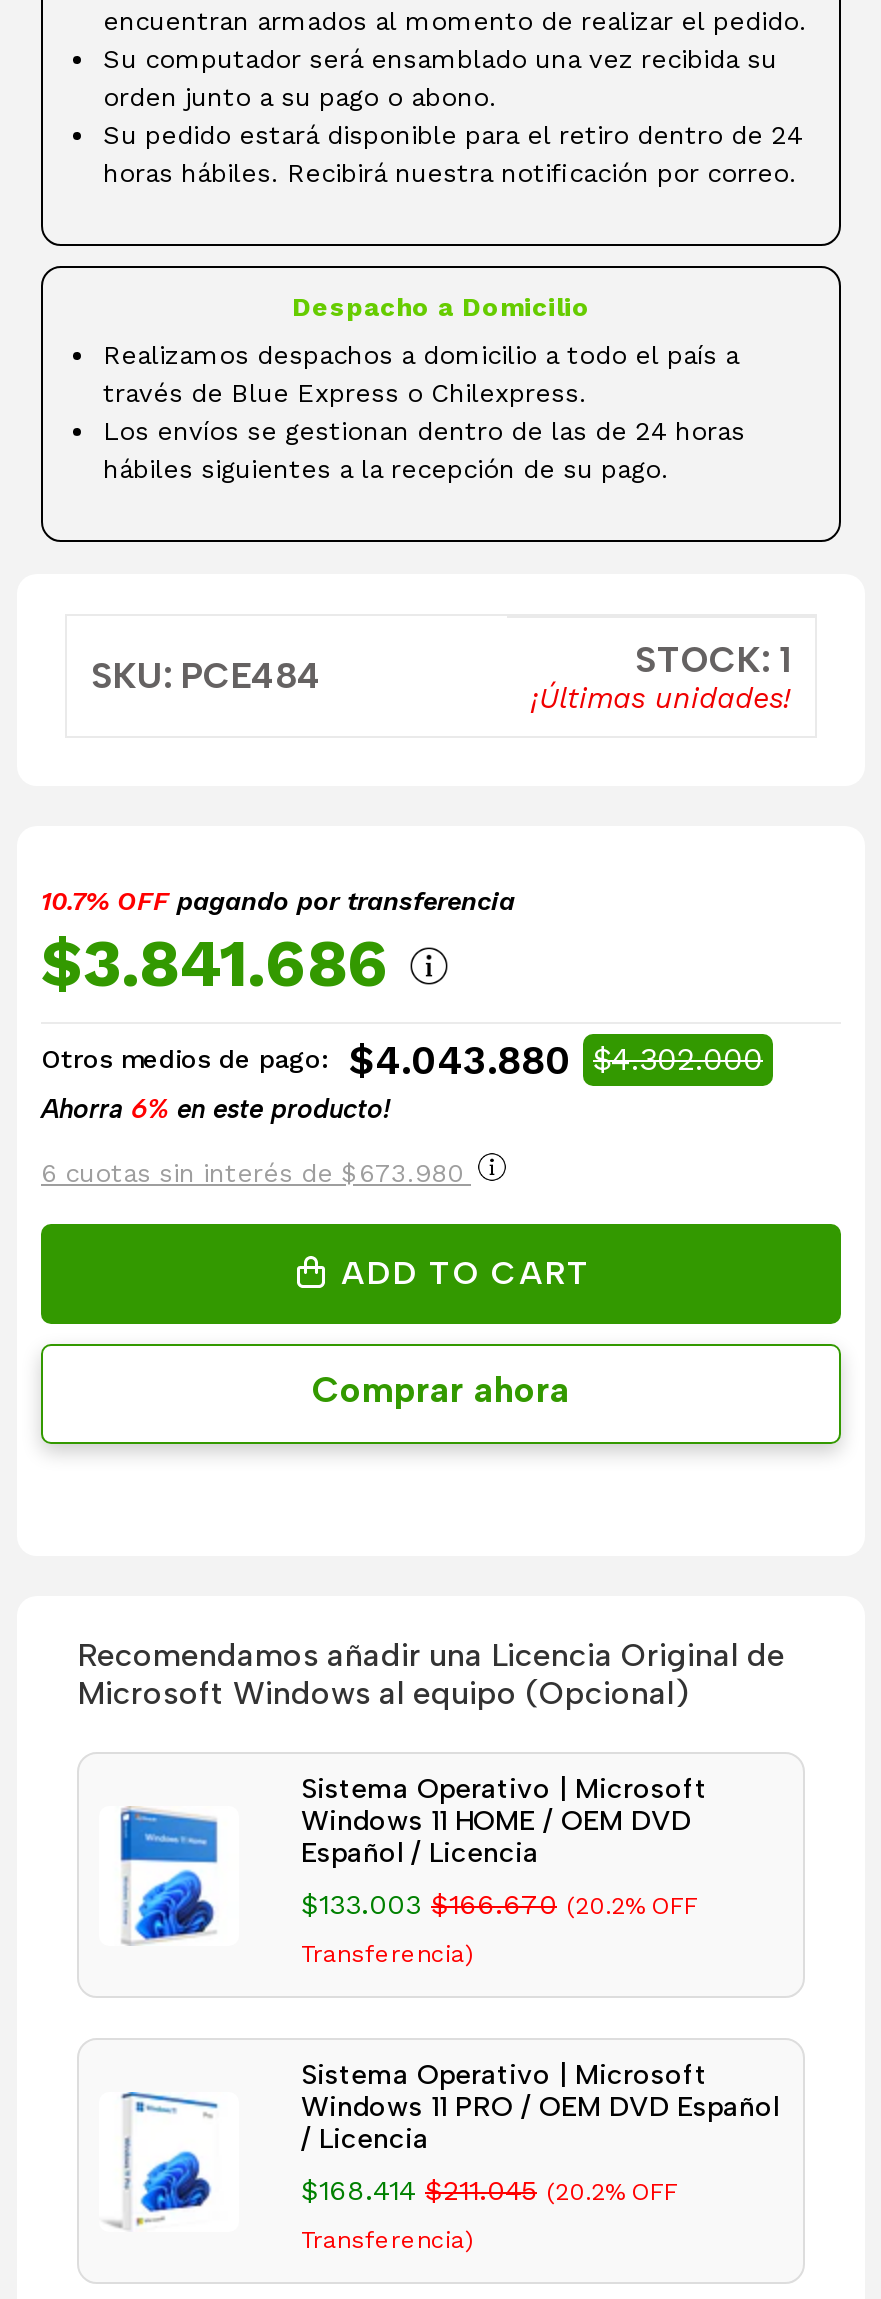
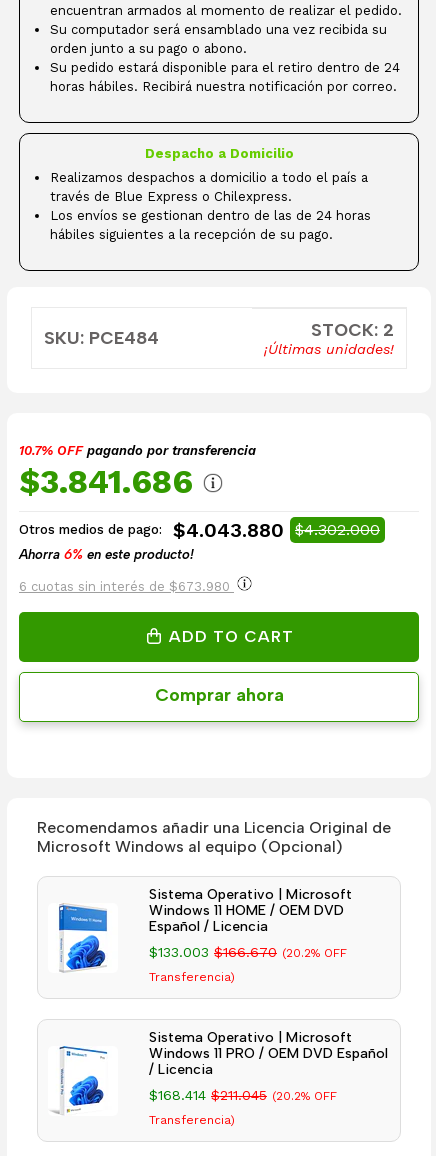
[635,637,791,679] STOCK: 1 -> [311,319,394,340] STOCK: 2

